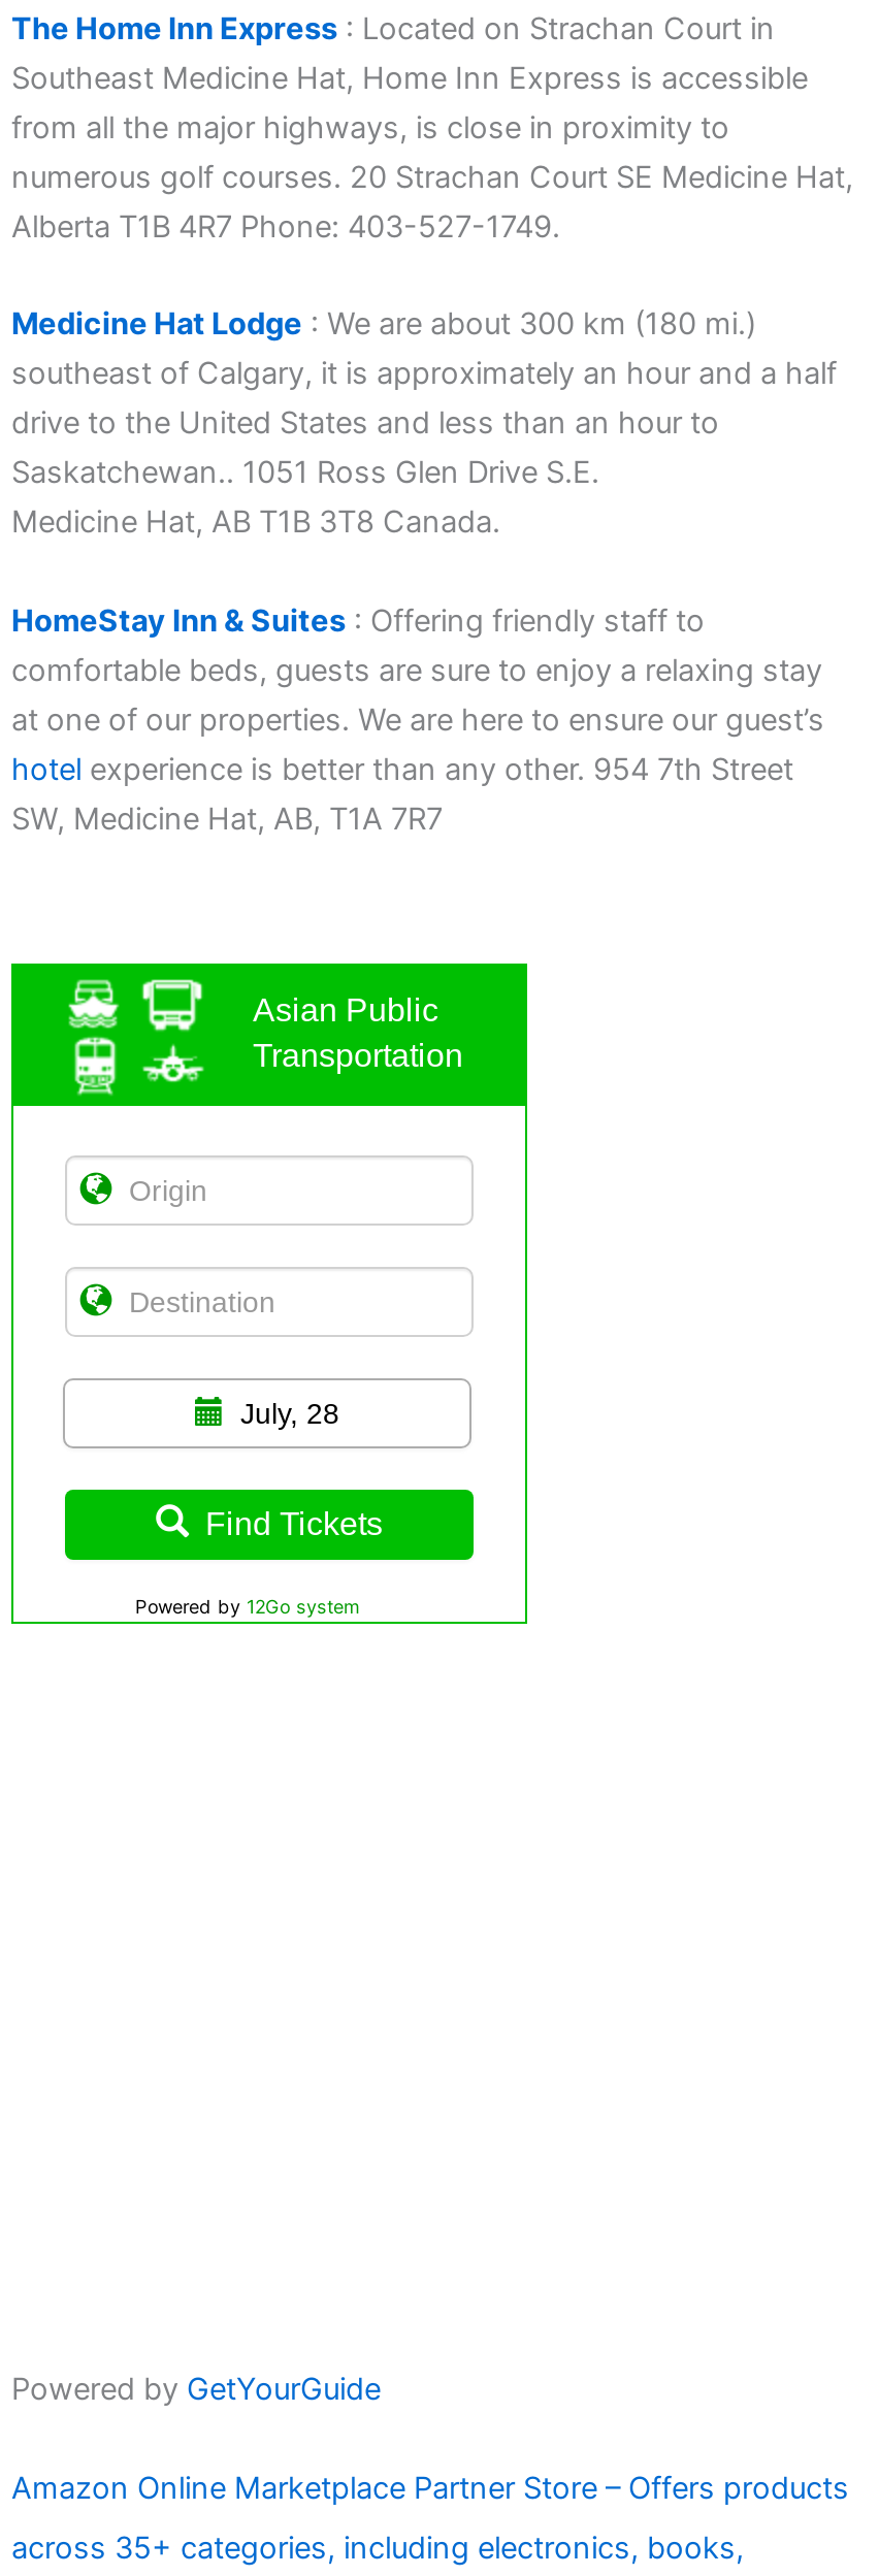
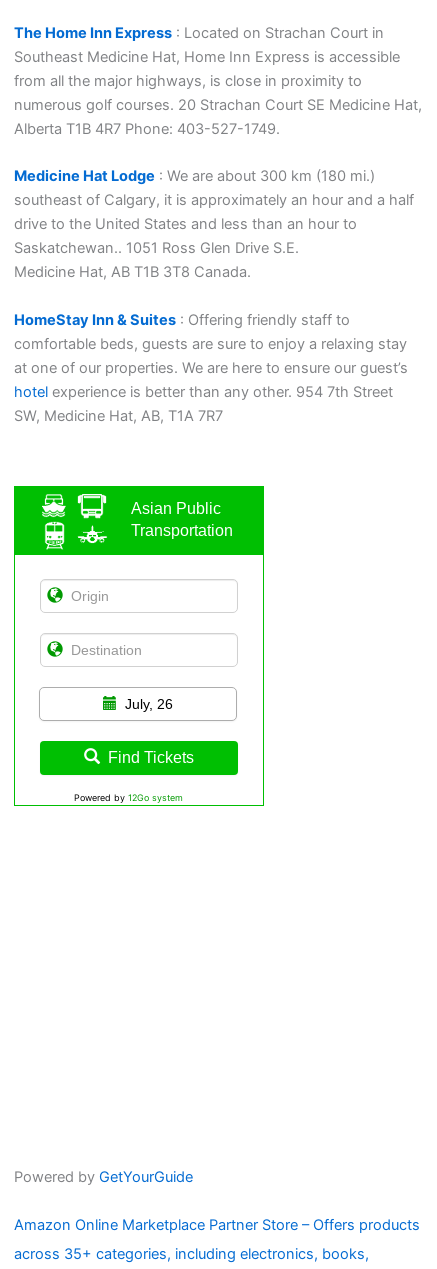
[240,1397,339,1430] July, 28 -> [125,696,173,712] July, 26

